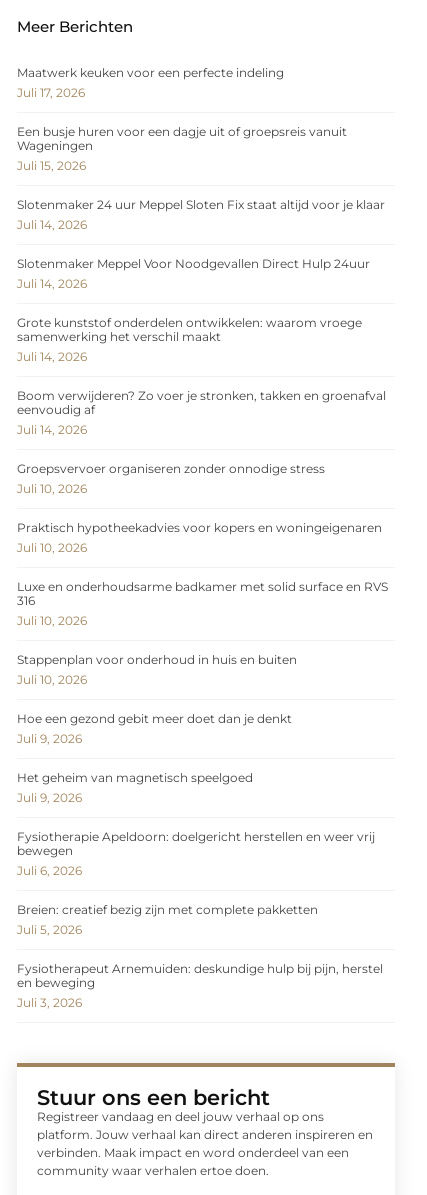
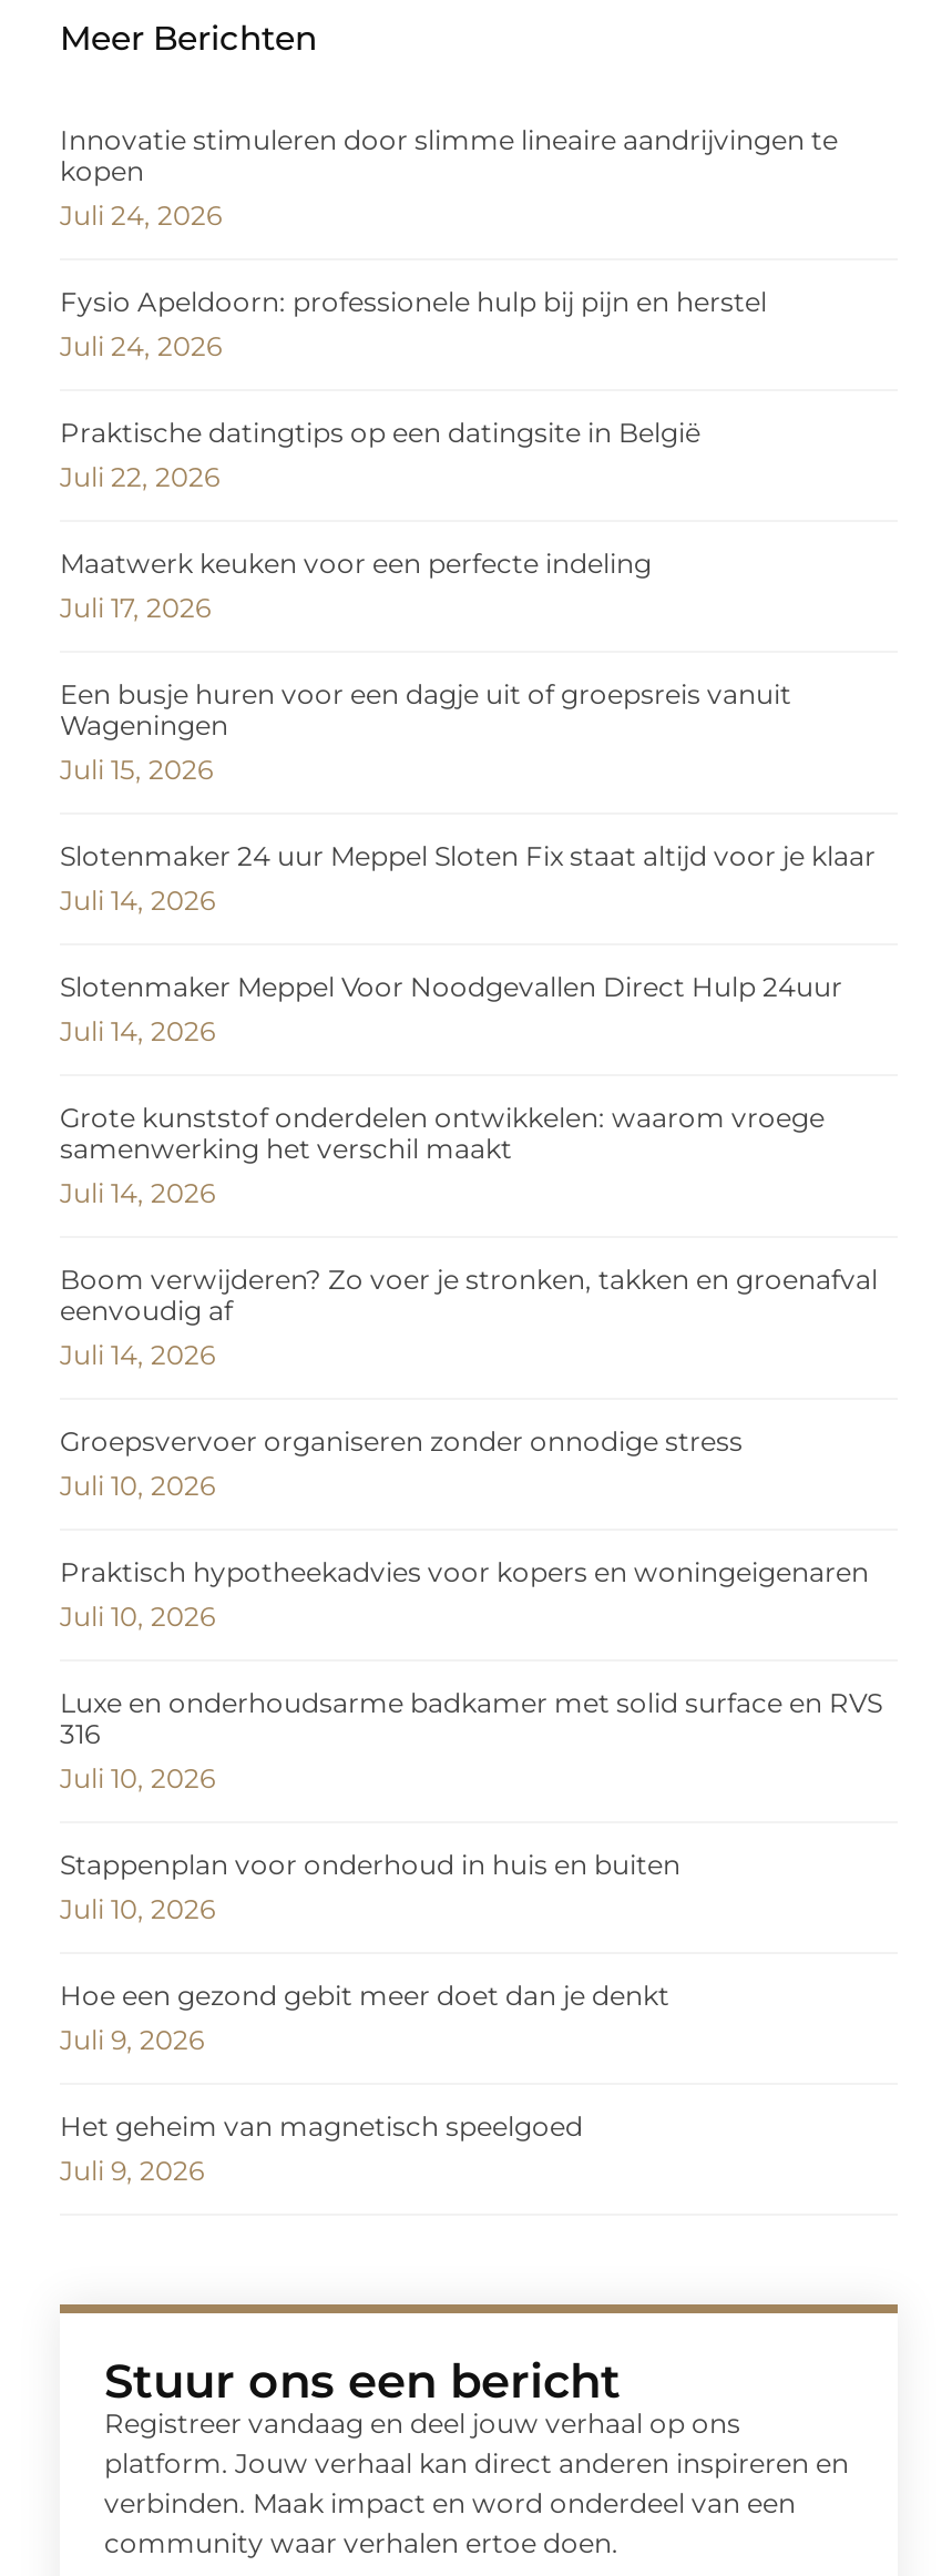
none -> [60,124,838,494] Innovatie stimuleren door slimme lineaire aandrijvingen te | kopen | Juli 24, 2026 | Fysio Apeldoorn: professionele hulp bij pijn en herstel | Juli 24, 2026 | Praktische datingtips op een datingsite in België | Juli 22, 2026
moved [17,65,388,805] -> [60,547,882,2188]: Maatwerk keuken voor een perfecte indeling | Juli 17, 2026 | Een busje huren voor een dagje uit of groepsreis vanuit | ... | Het geheim van magnetisch speelgoed | Juli 9, 2026
[17,829,383,1010] Fysiotherapie Apeldoorn: doelgericht herstellen en weer vrij | bewegen | Juli 6, 2026 | Breien: creatief bezig zijn met complete pakketten | Juli 5, 2026 | Fysiotherapeut Arnemuiden: deskundige hulp bij pijn, herstel | en beweging | Juli 3, 2026 -> none

